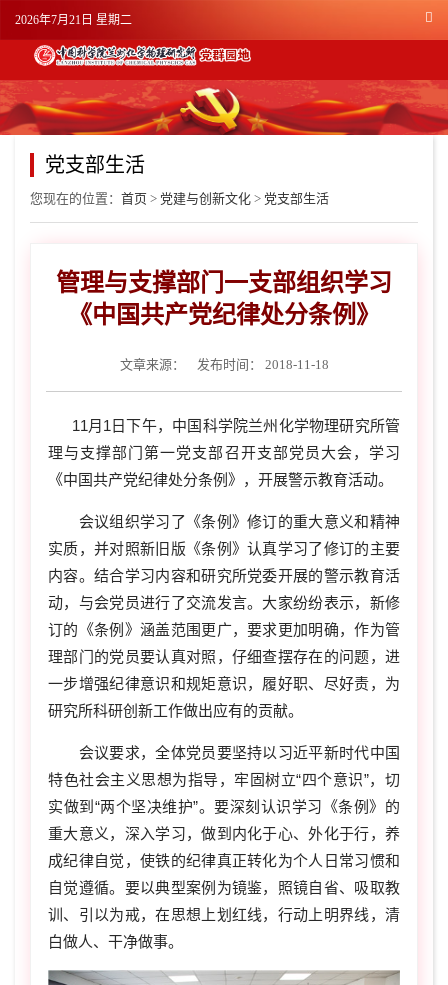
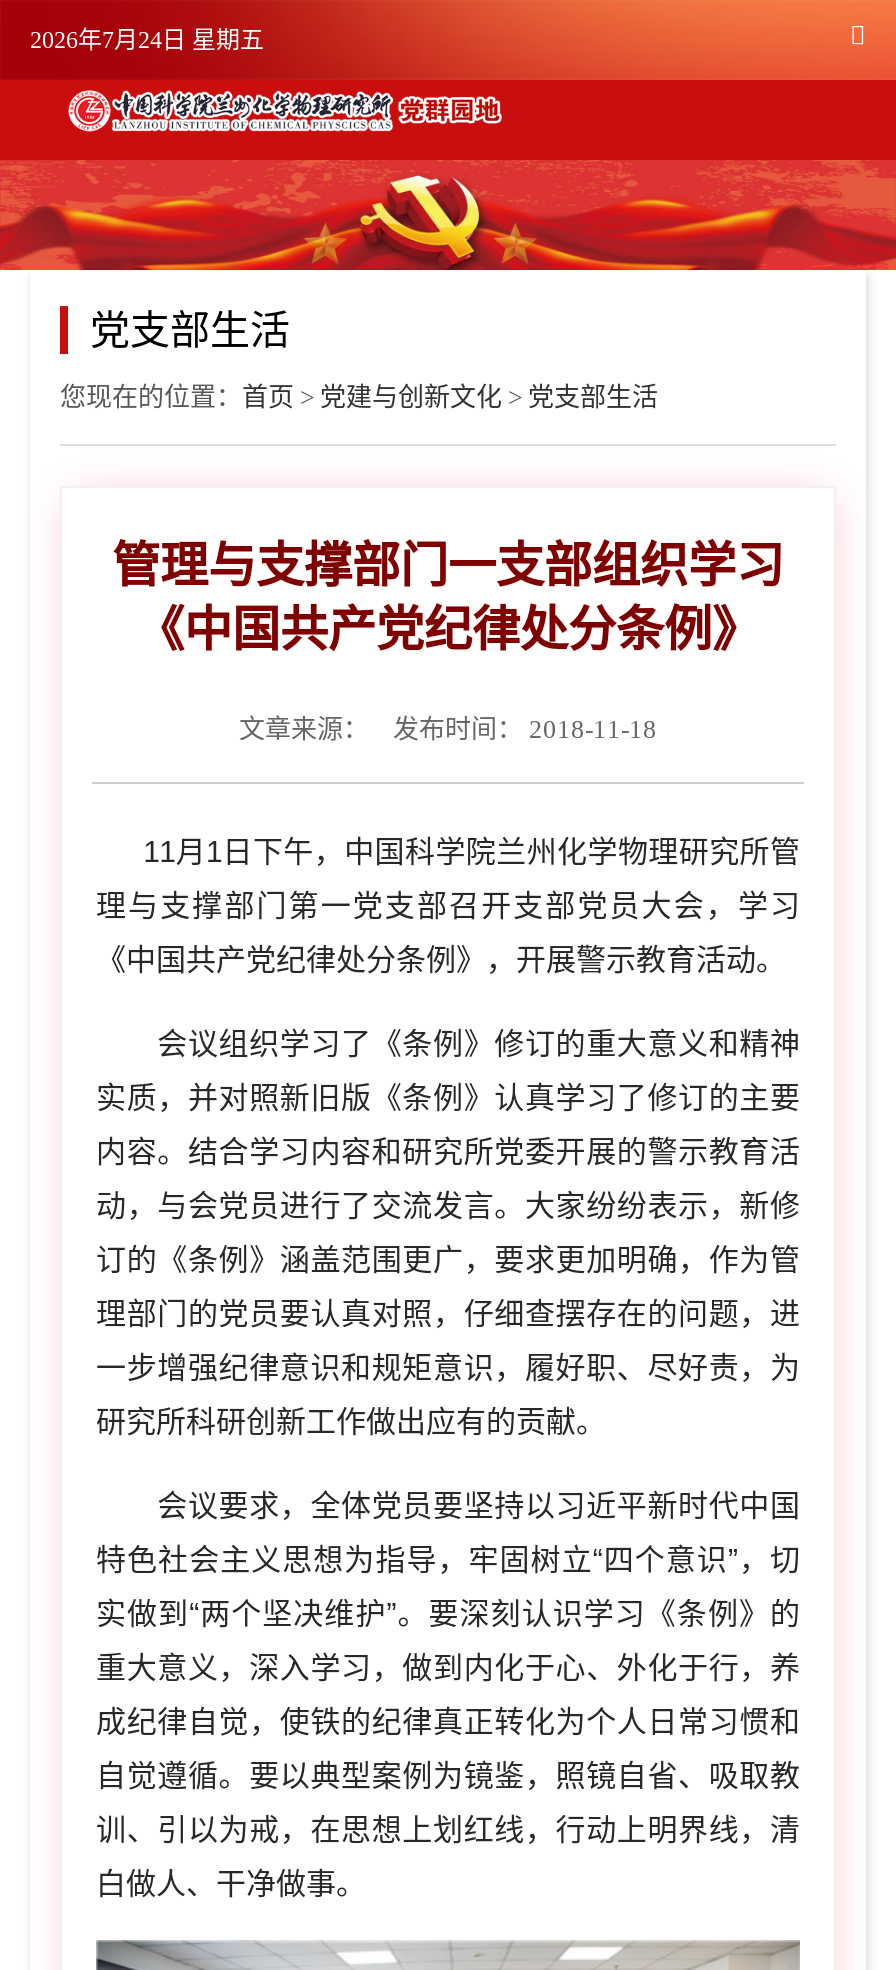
[15,13,132,27] 2026年7月21日 星期二 -> [30,26,264,54] 2026年7月24日 星期五

